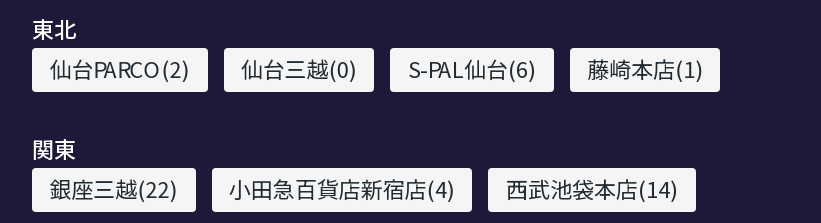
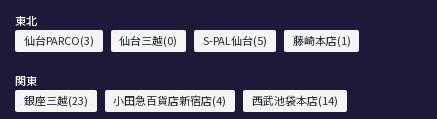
[50,52,190,84] 仙台PARCO(2) -> [24,32,94,48] 仙台PARCO(3)
[408,52,536,84] S-PAL仙台(6) -> [203,32,267,48] S-PAL仙台(5)
[50,172,678,204] 銀座三越(22) 小田急百貨店新宿店(4) 西武池袋本店(14) -> [24,92,338,108] 銀座三越(23) 小田急百貨店新宿店(4) 西武池袋本店(14)

